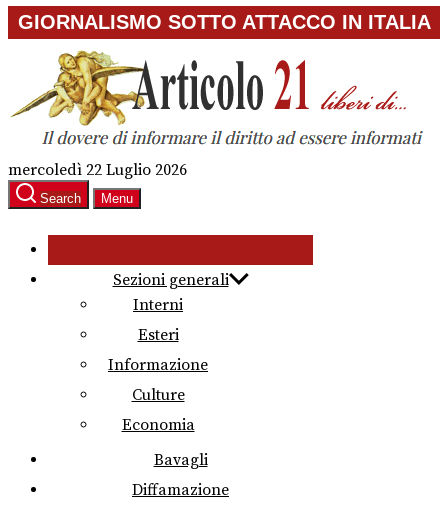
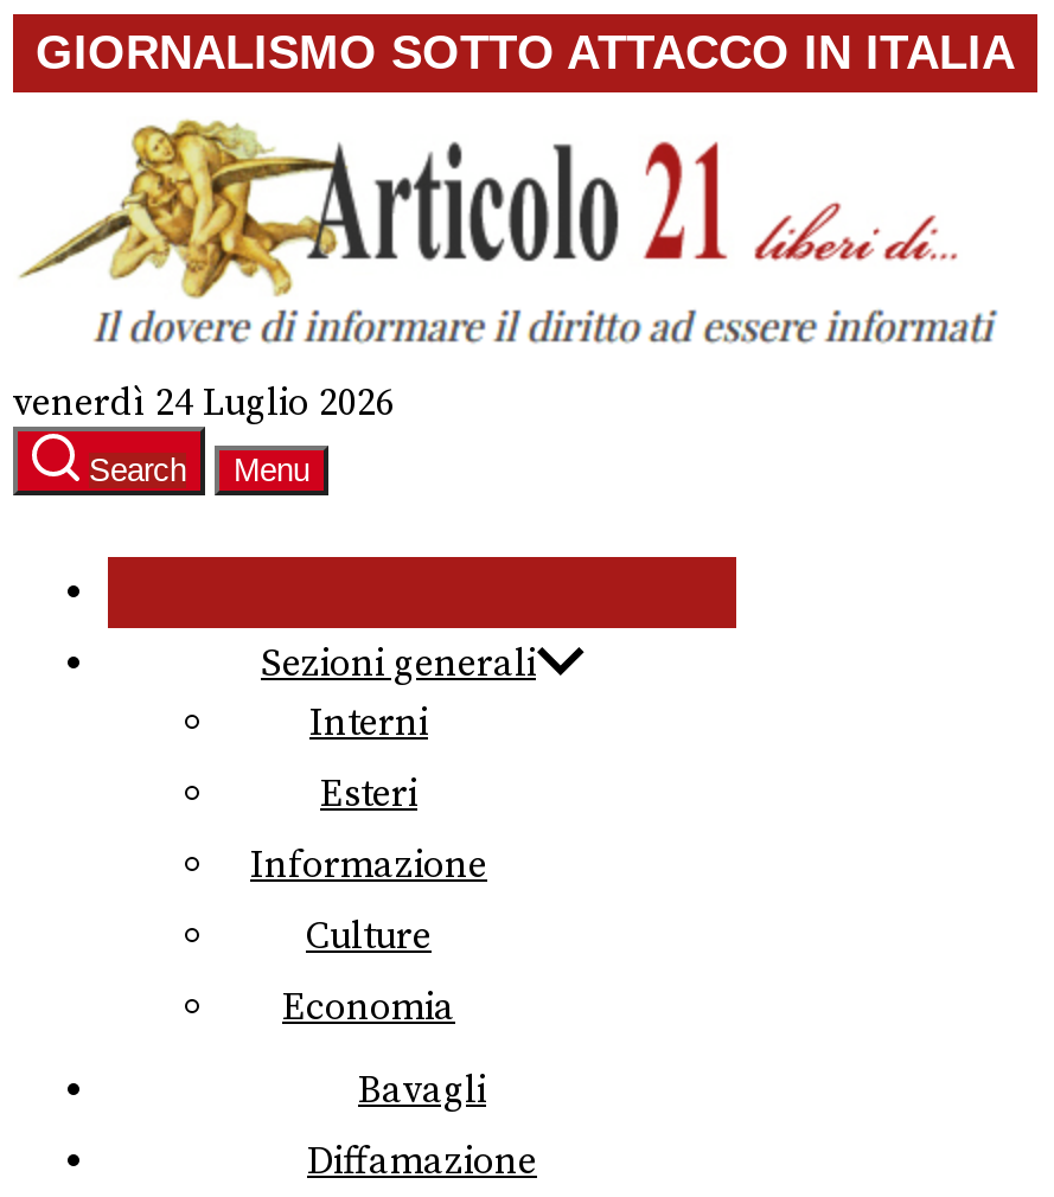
[8,160,187,180] mercoledì 22 Luglio 2026 -> [13,379,395,427] venerdì 24 Luglio 2026

